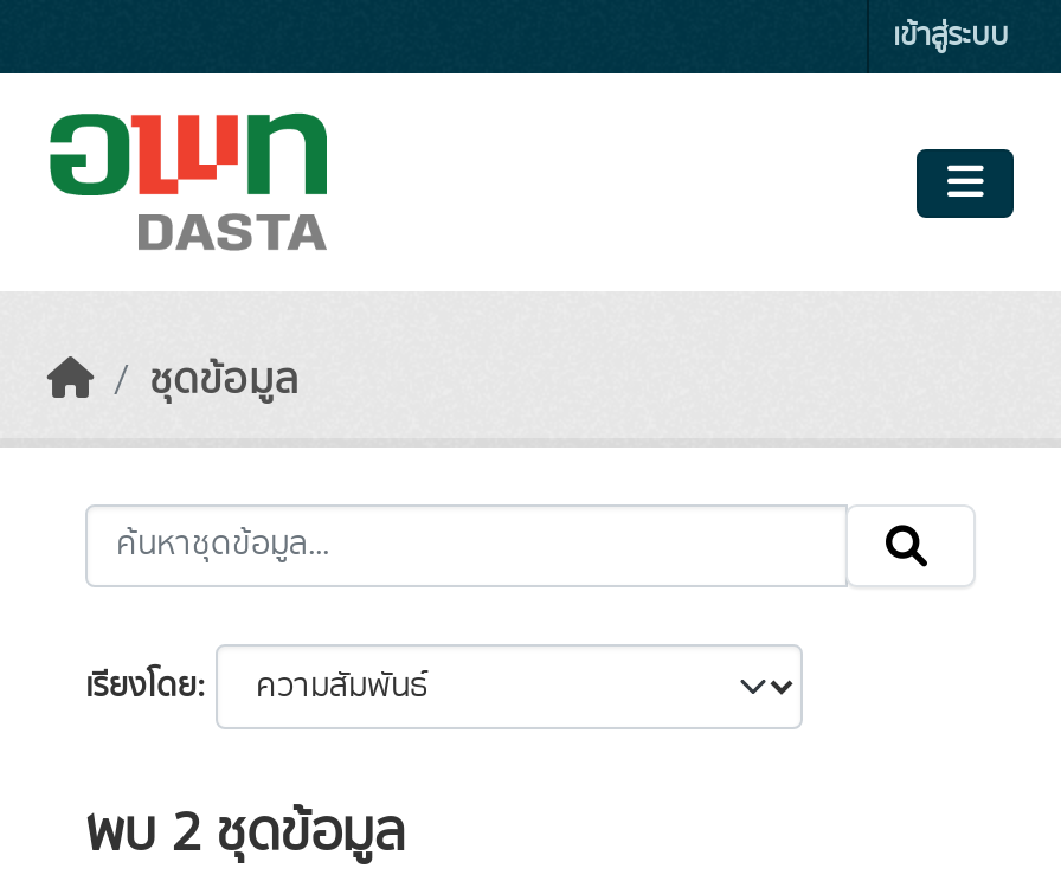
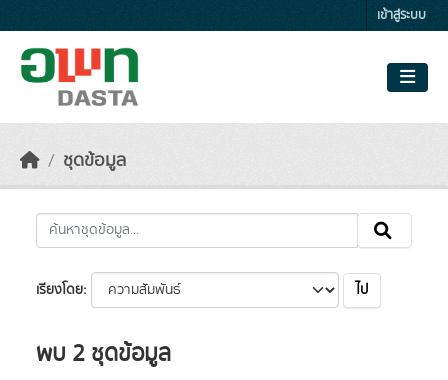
none -> [356,280,368,300] ไป

